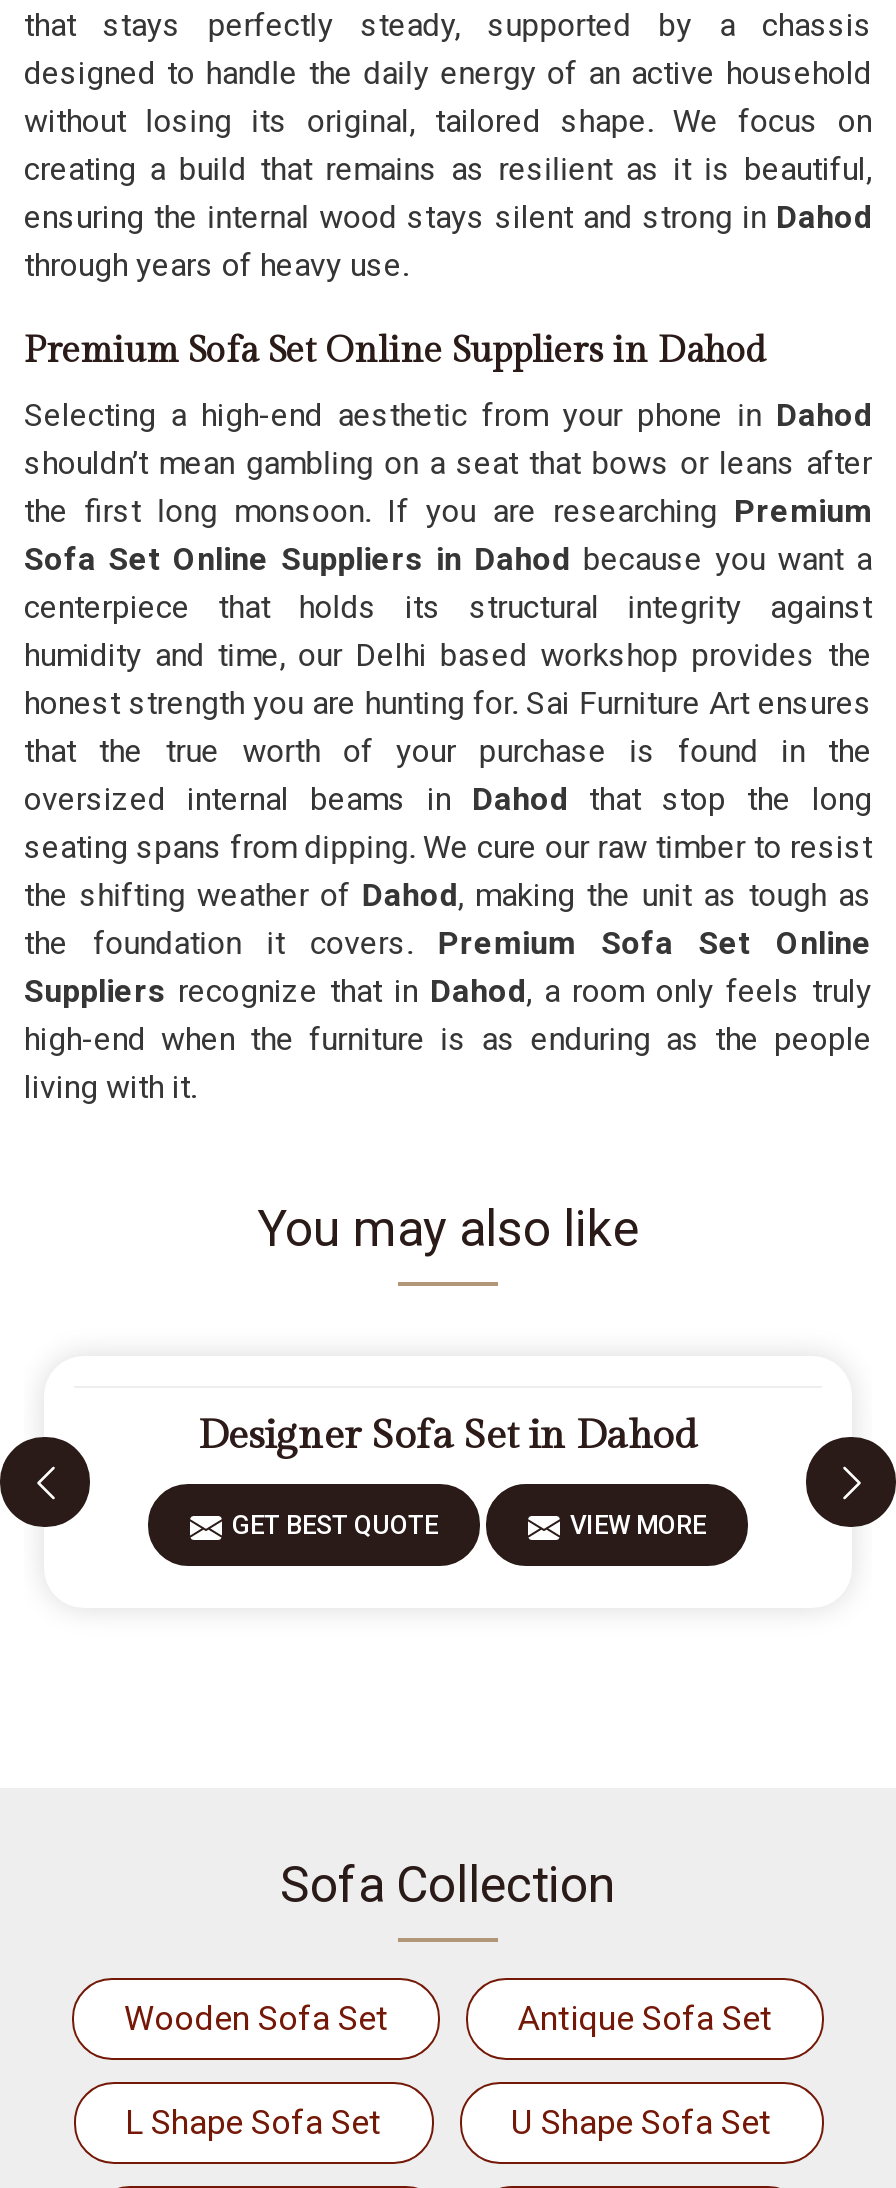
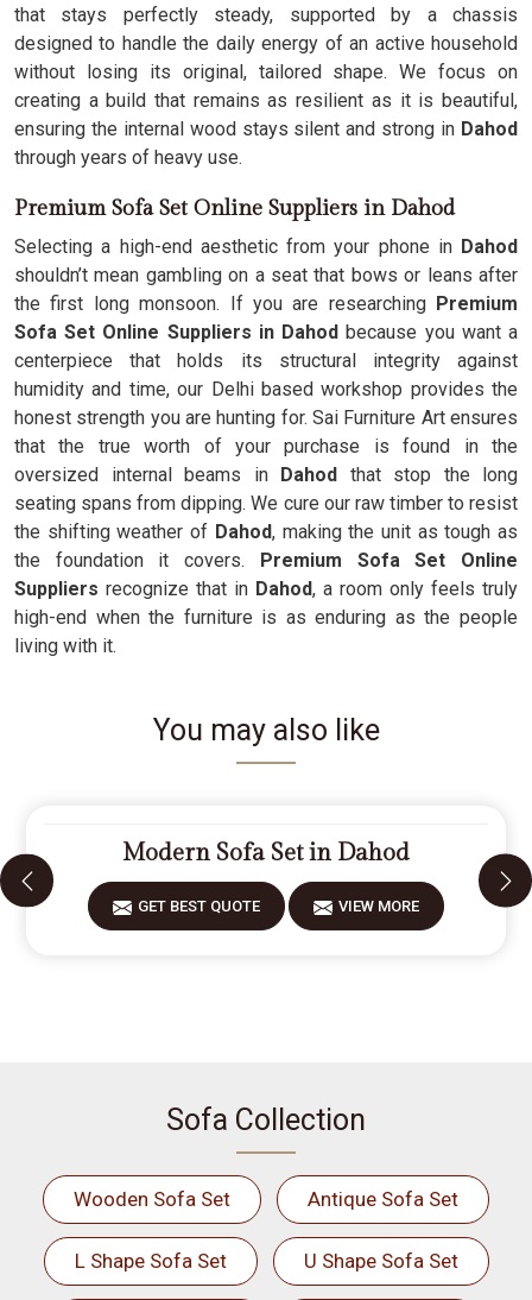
[198,1412,698,1460] Designer Sofa Set in Dahod -> [122,839,410,867] Modern Sofa Set in Dahod

